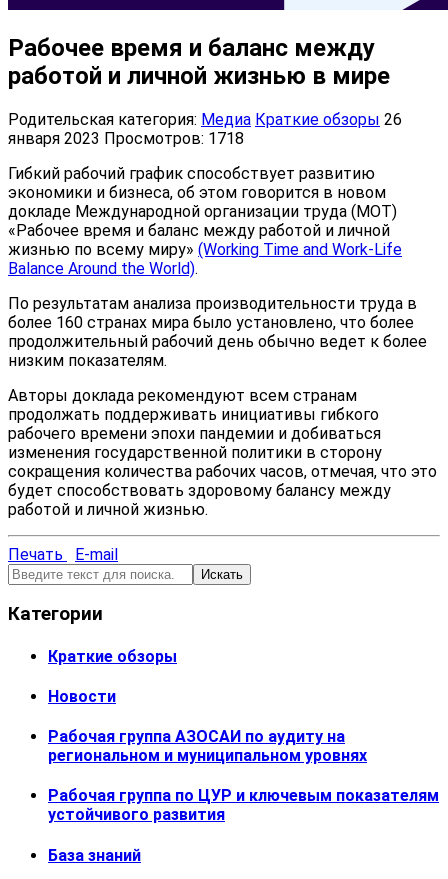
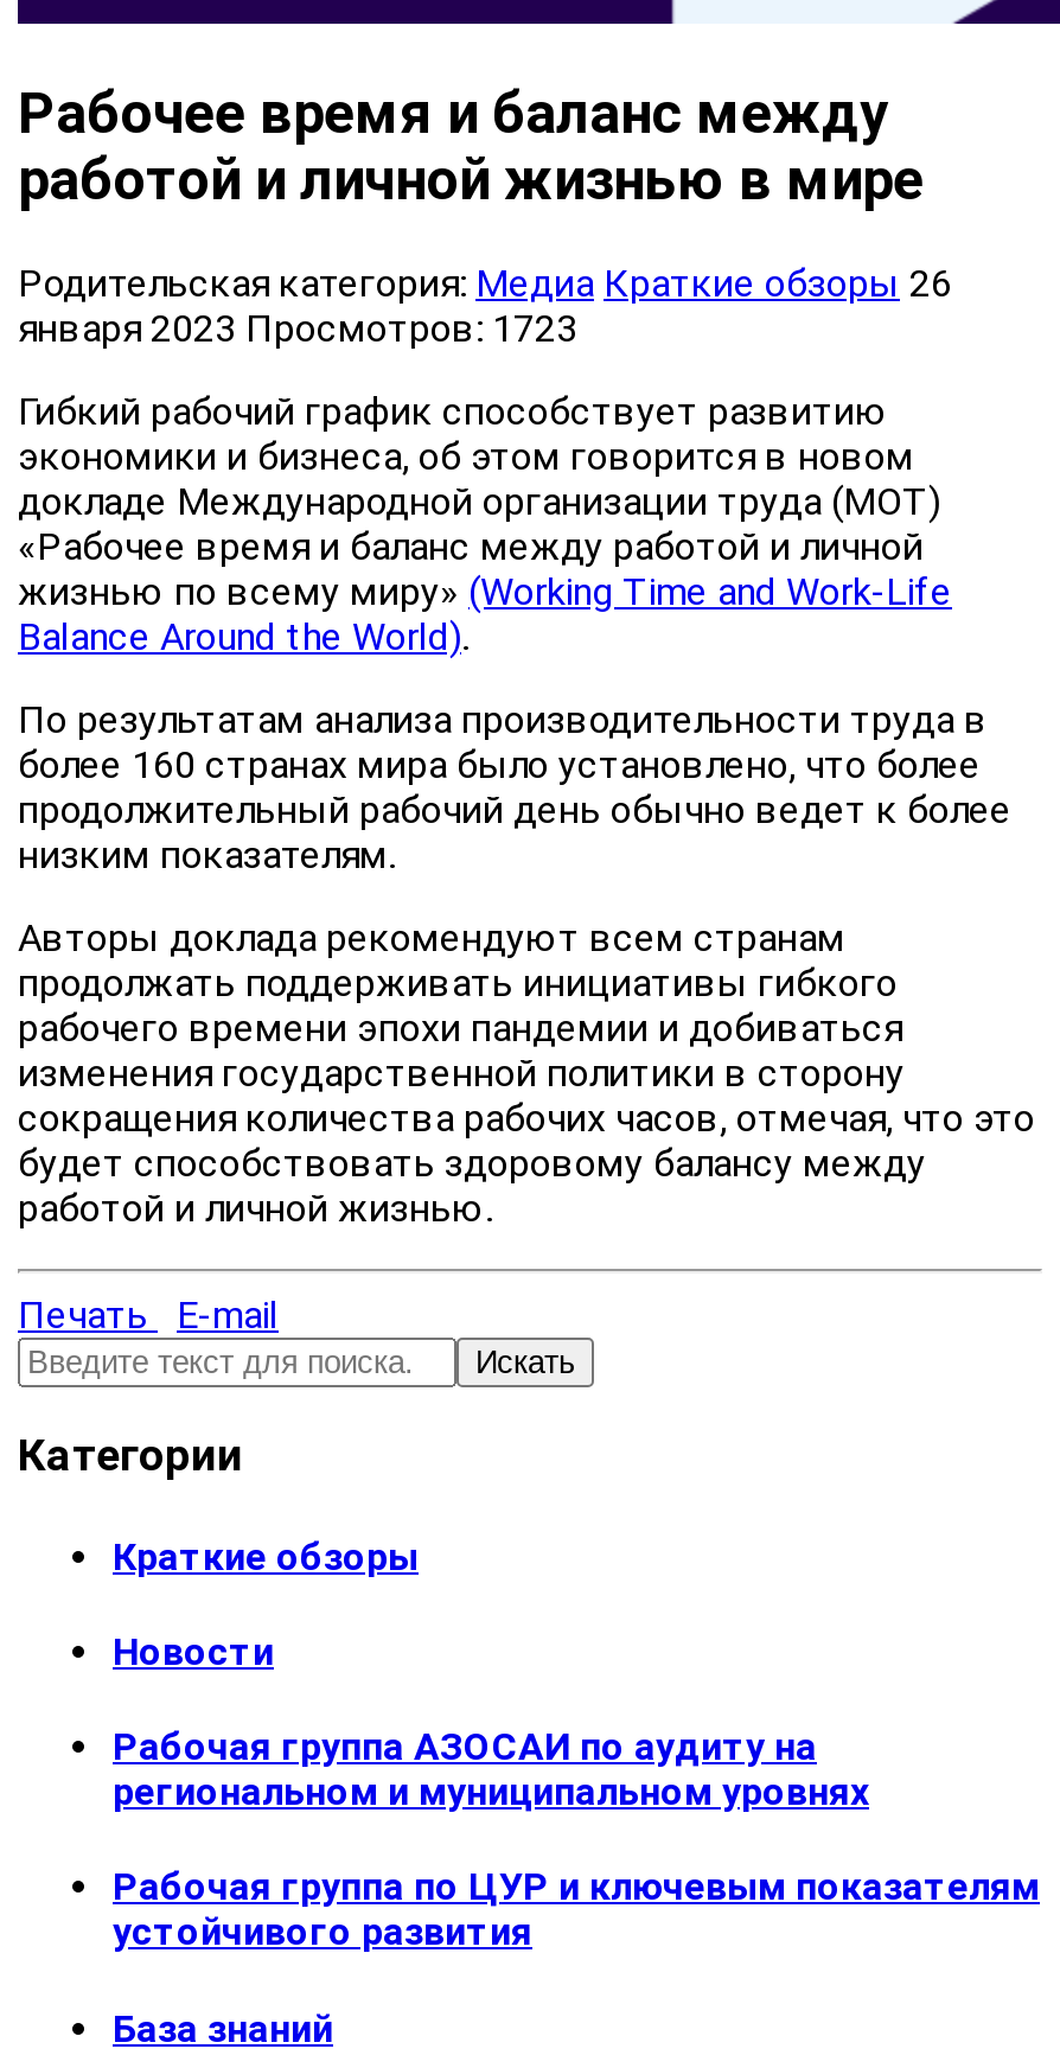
[8,129,244,148] января 2023 Просмотров: 1718 -> [18,305,577,350] января 2023 Просмотров: 1723

